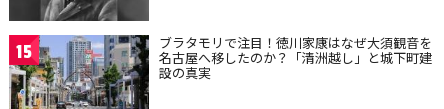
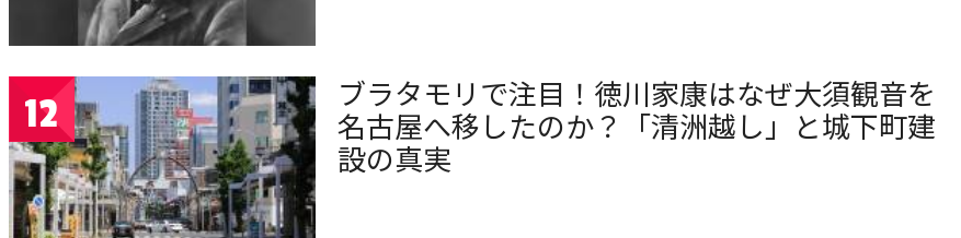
[16,41,32,63] 15 -> [24,89,59,137] 12

